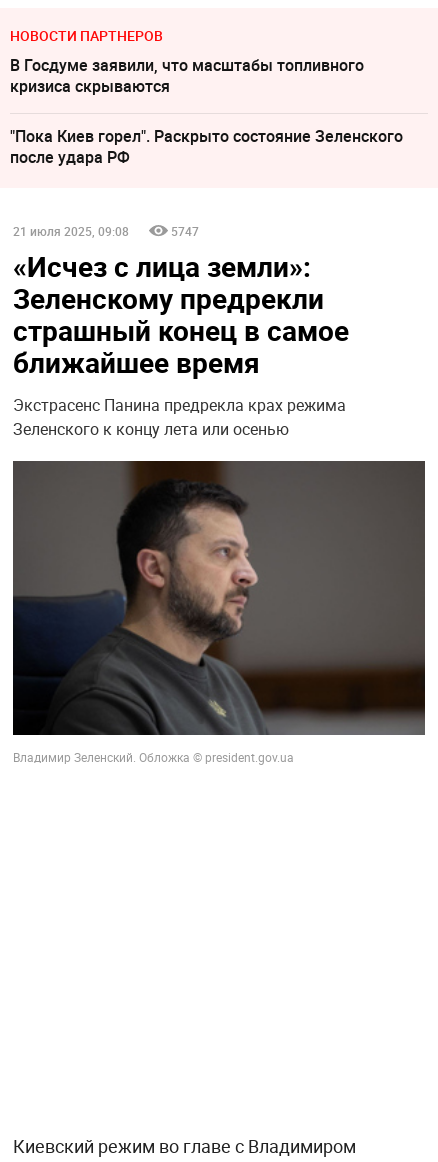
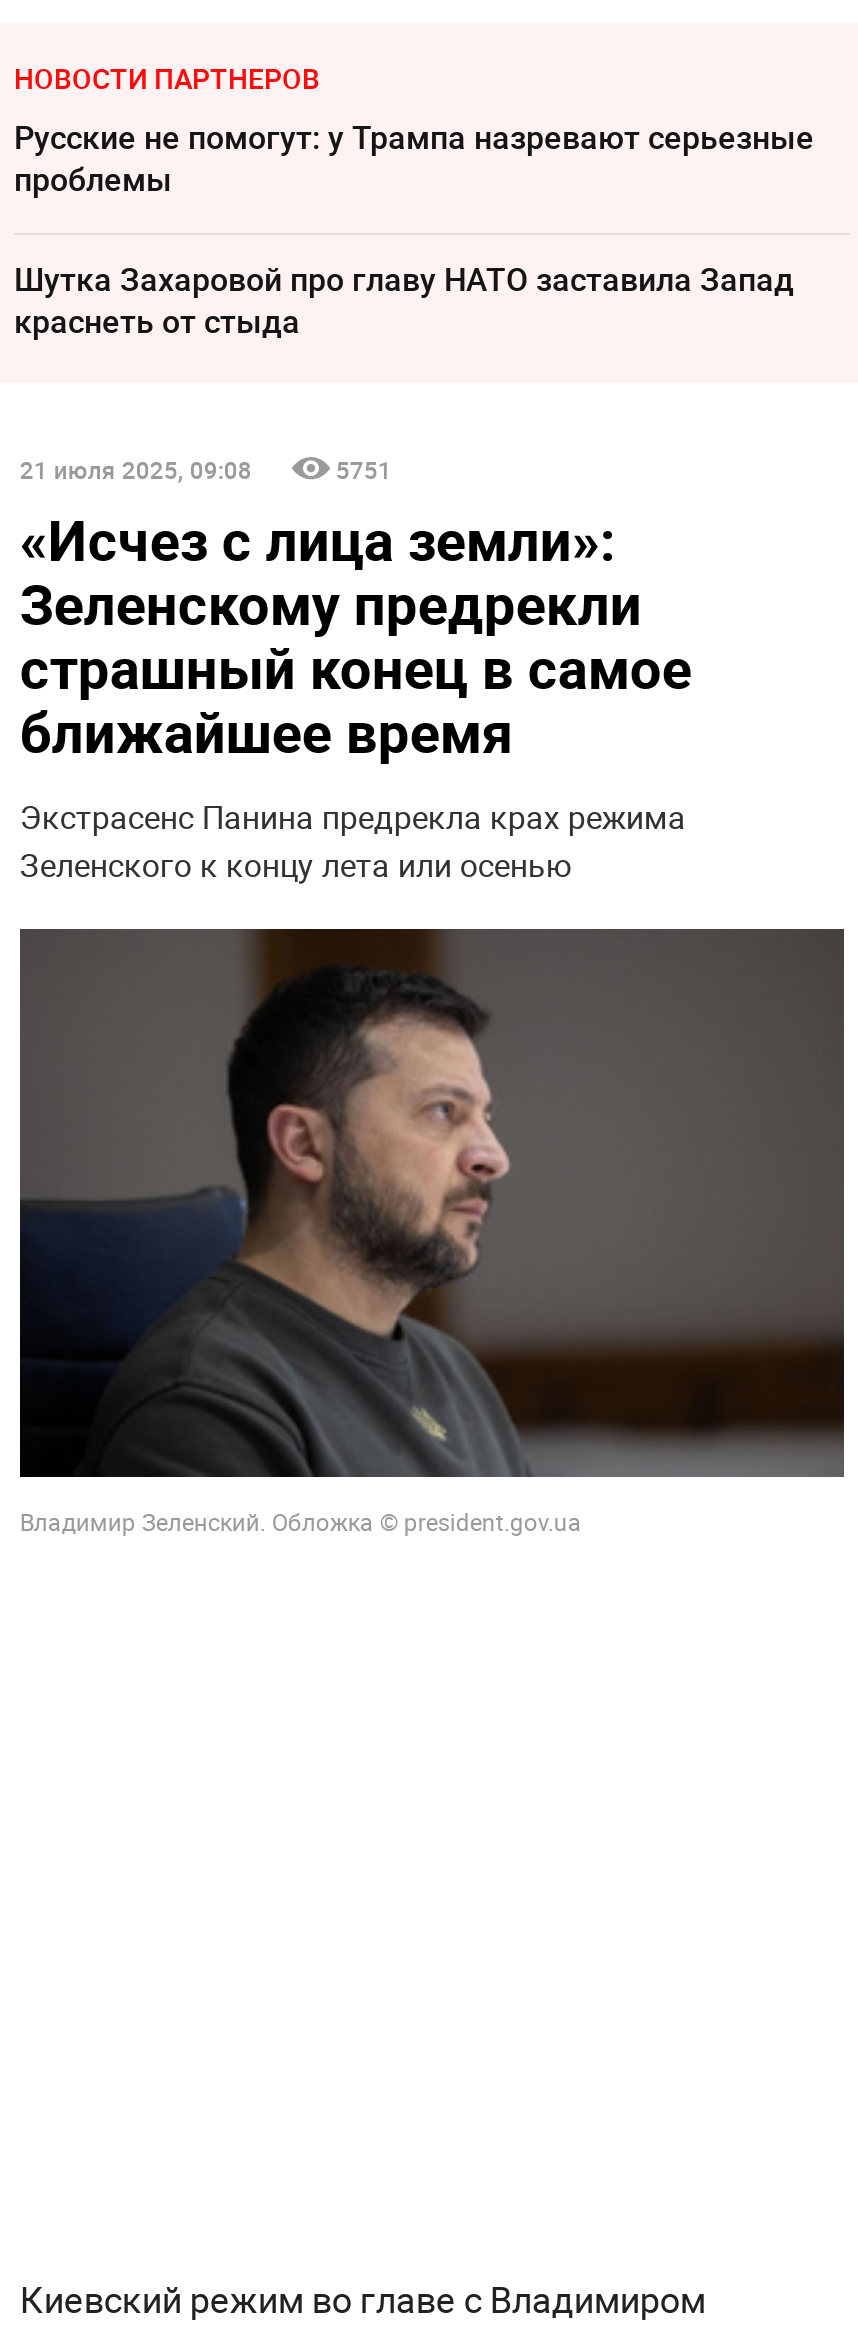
[10,54,364,97] В Госдуме заявили, что масштабы топливного | кризиса скрываются -> [14,115,814,201] Русские не помогут: у Трампа назревают серьезные | проблемы
[10,125,403,168] "Пока Киев горел". Раскрыто состояние Зеленского | после удара РФ -> [14,257,794,343] Шутка Захаровой про главу НАТО заставила Запад | краснеть от стыда
[171,223,199,239] 5747 -> [336,452,392,484] 5751

